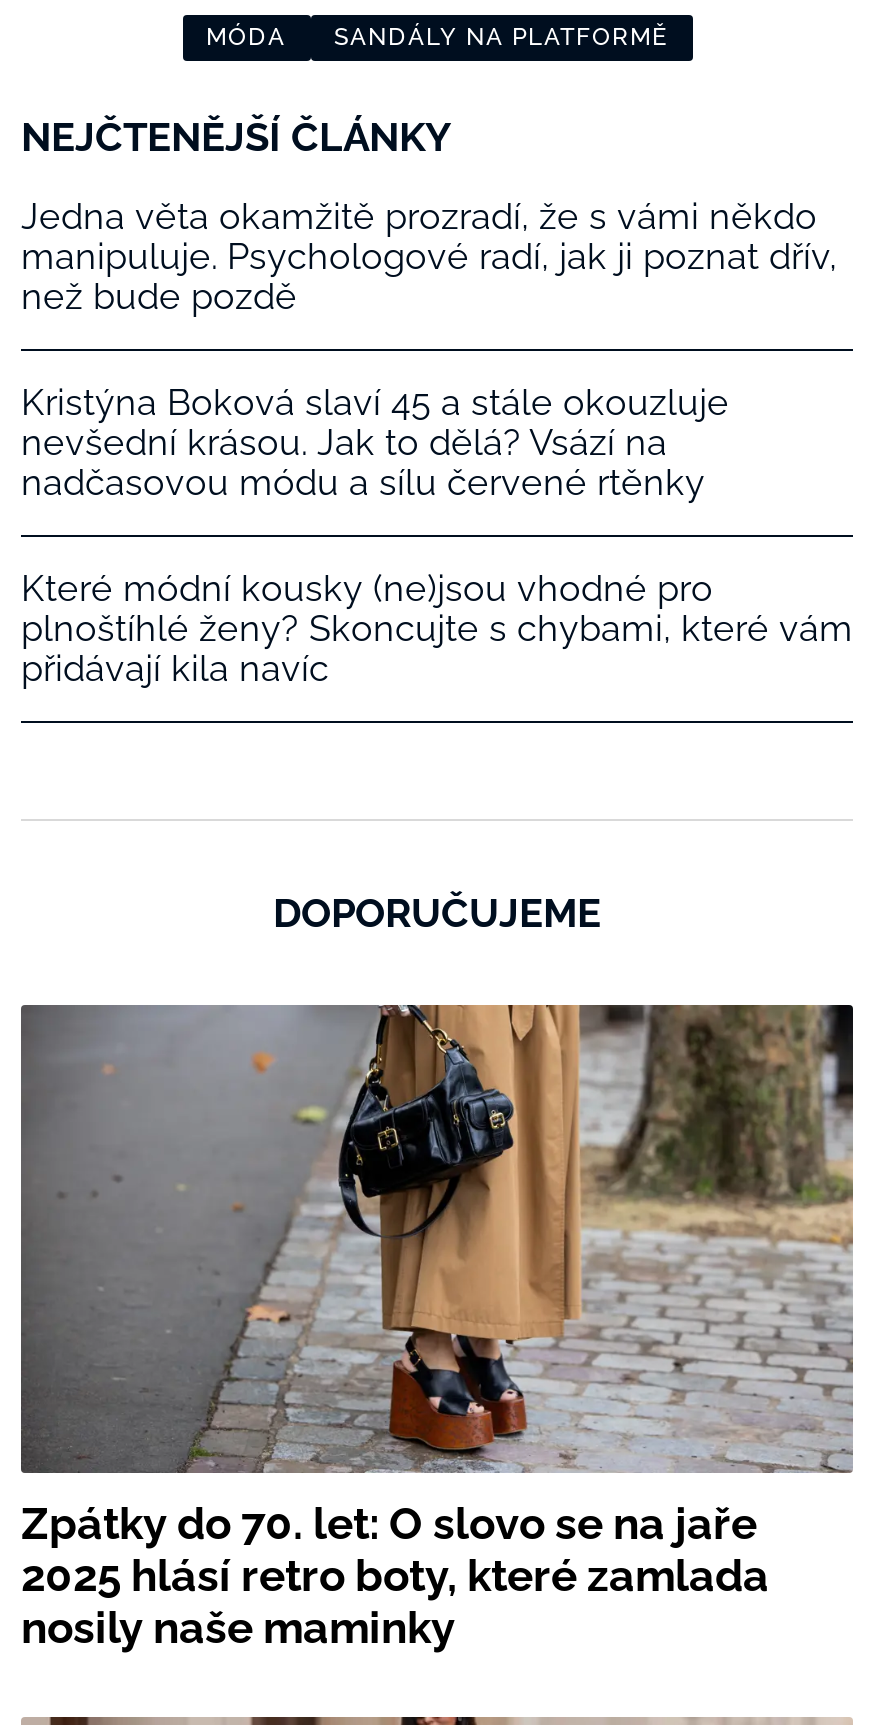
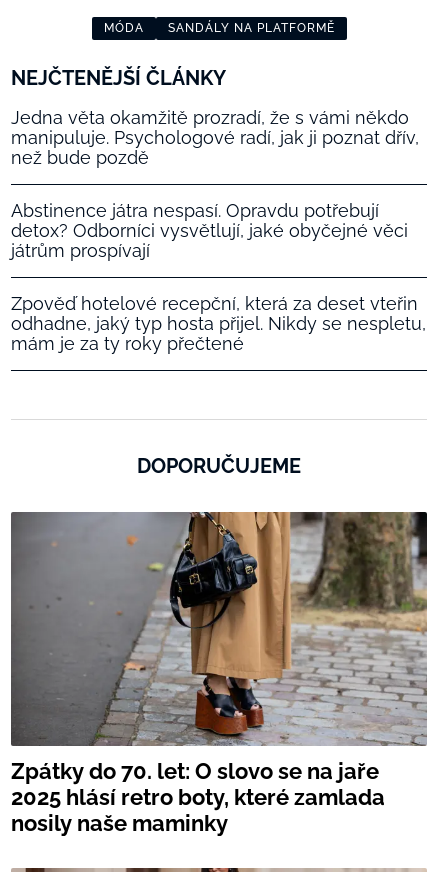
[21,381,729,503] Kristýna Boková slaví 45 a stále okouzluje | nevšední krásou. Jak to dělá? Vsází na | nadčasovou módu a sílu červené rtěnky -> [11,200,408,261] Abstinence játra nespasí. Opravdu potřebují | detox? Odborníci vysvětlují, jaké obyčejné věci | játrům prospívají
[21,567,853,689] Které módní kousky (ne)jsou vhodné pro | plnoštíhlé ženy? Skoncujte s chybami, které vám | přidávají kila navíc -> [11,293,426,354] Zpověď hotelové recepční, která za deset vteřin | odhadne, jaký typ hosta přijel. Nikdy se nespletu, | mám je za ty roky přečtené

